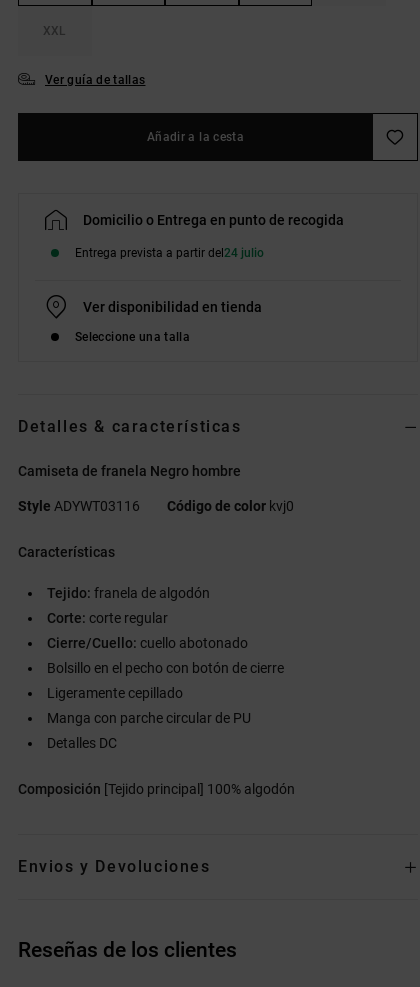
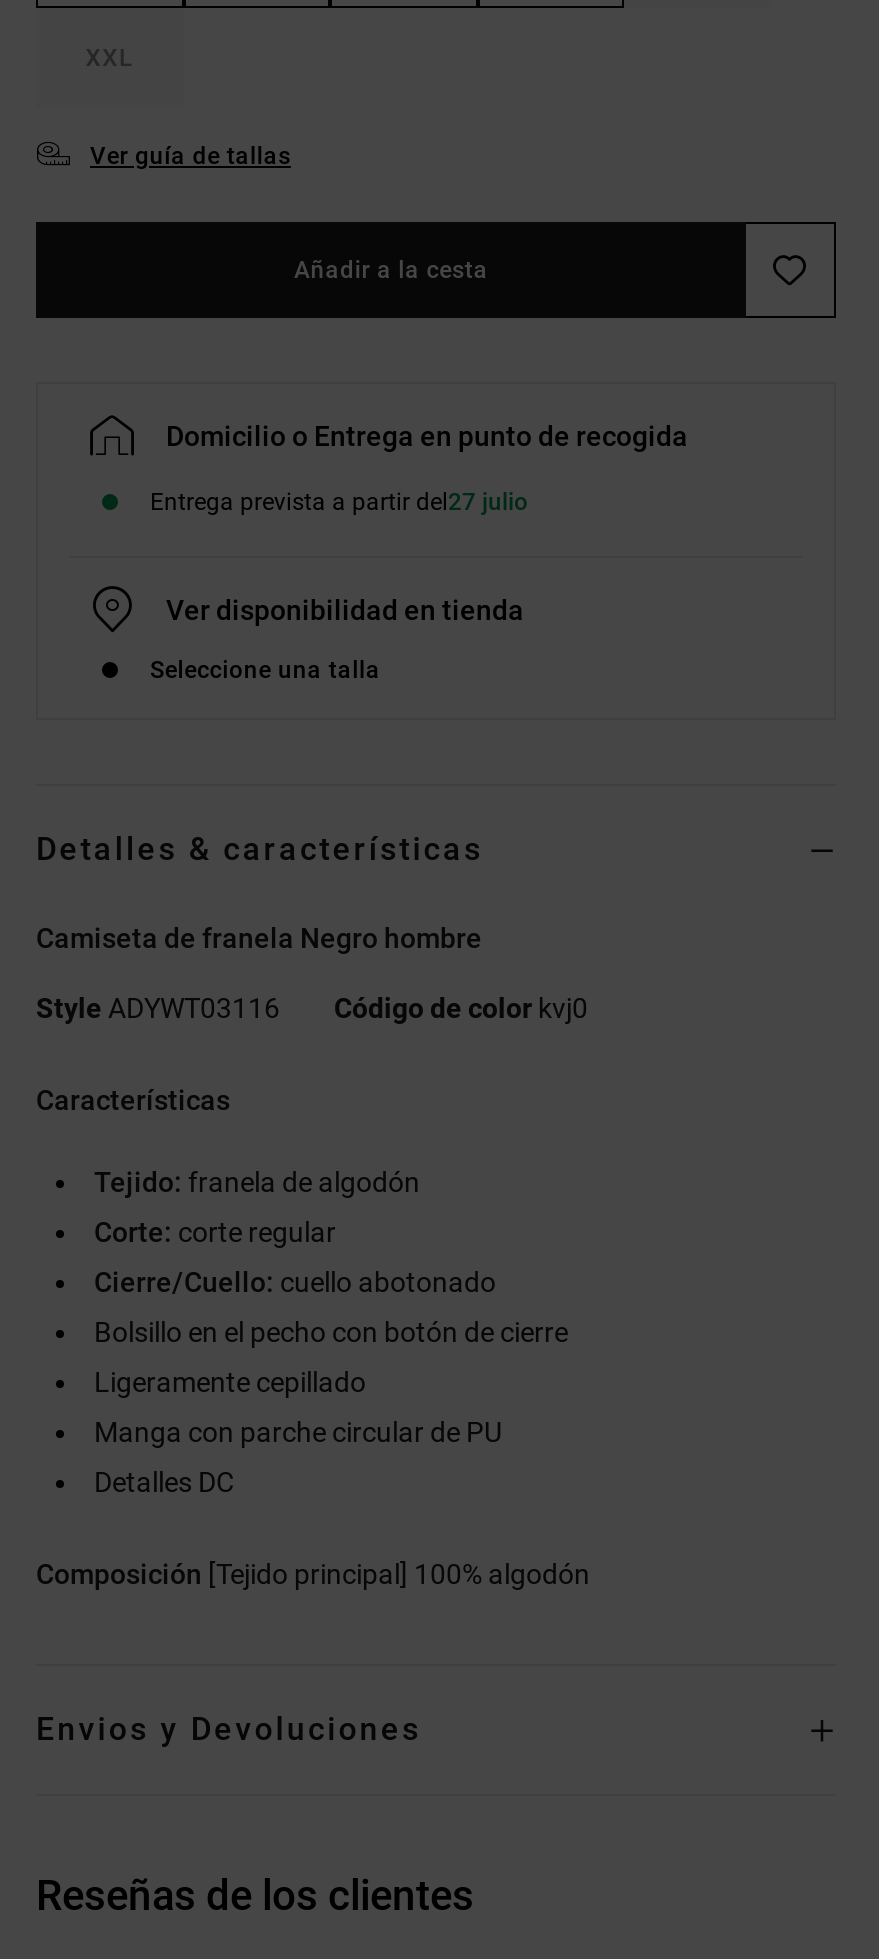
[75,246,264,260] Entrega prevista a partir del24 julio -> [150,487,528,515] Entrega prevista a partir del27 julio

